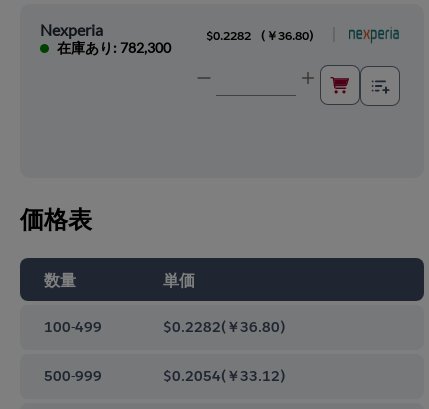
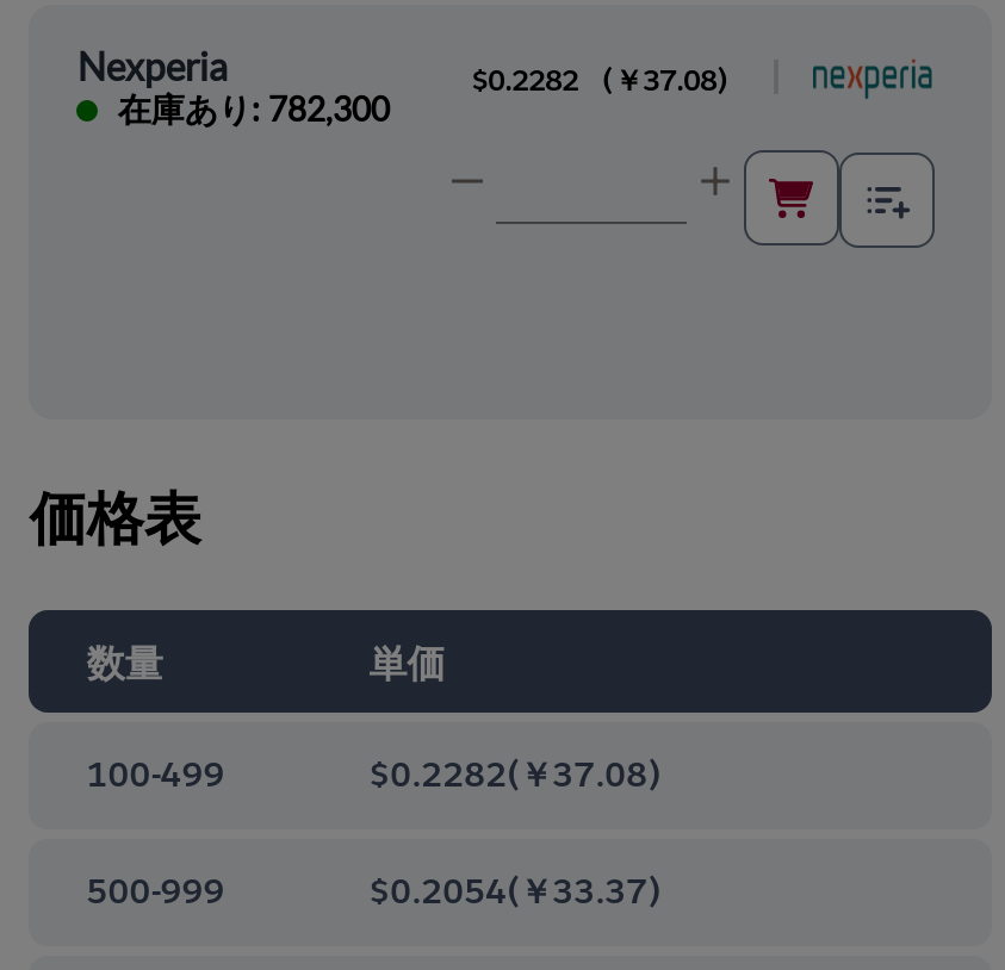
[206,27,314,44] $0.2282 (￥36.80) -> [471,60,729,100] $0.2282 (￥37.08)
[163,318,285,336] $0.2282(￥36.80) -> [369,752,660,795] $0.2282(￥37.08)
[163,367,285,385] $0.2054(￥33.12) -> [369,869,660,912] $0.2054(￥33.37)

